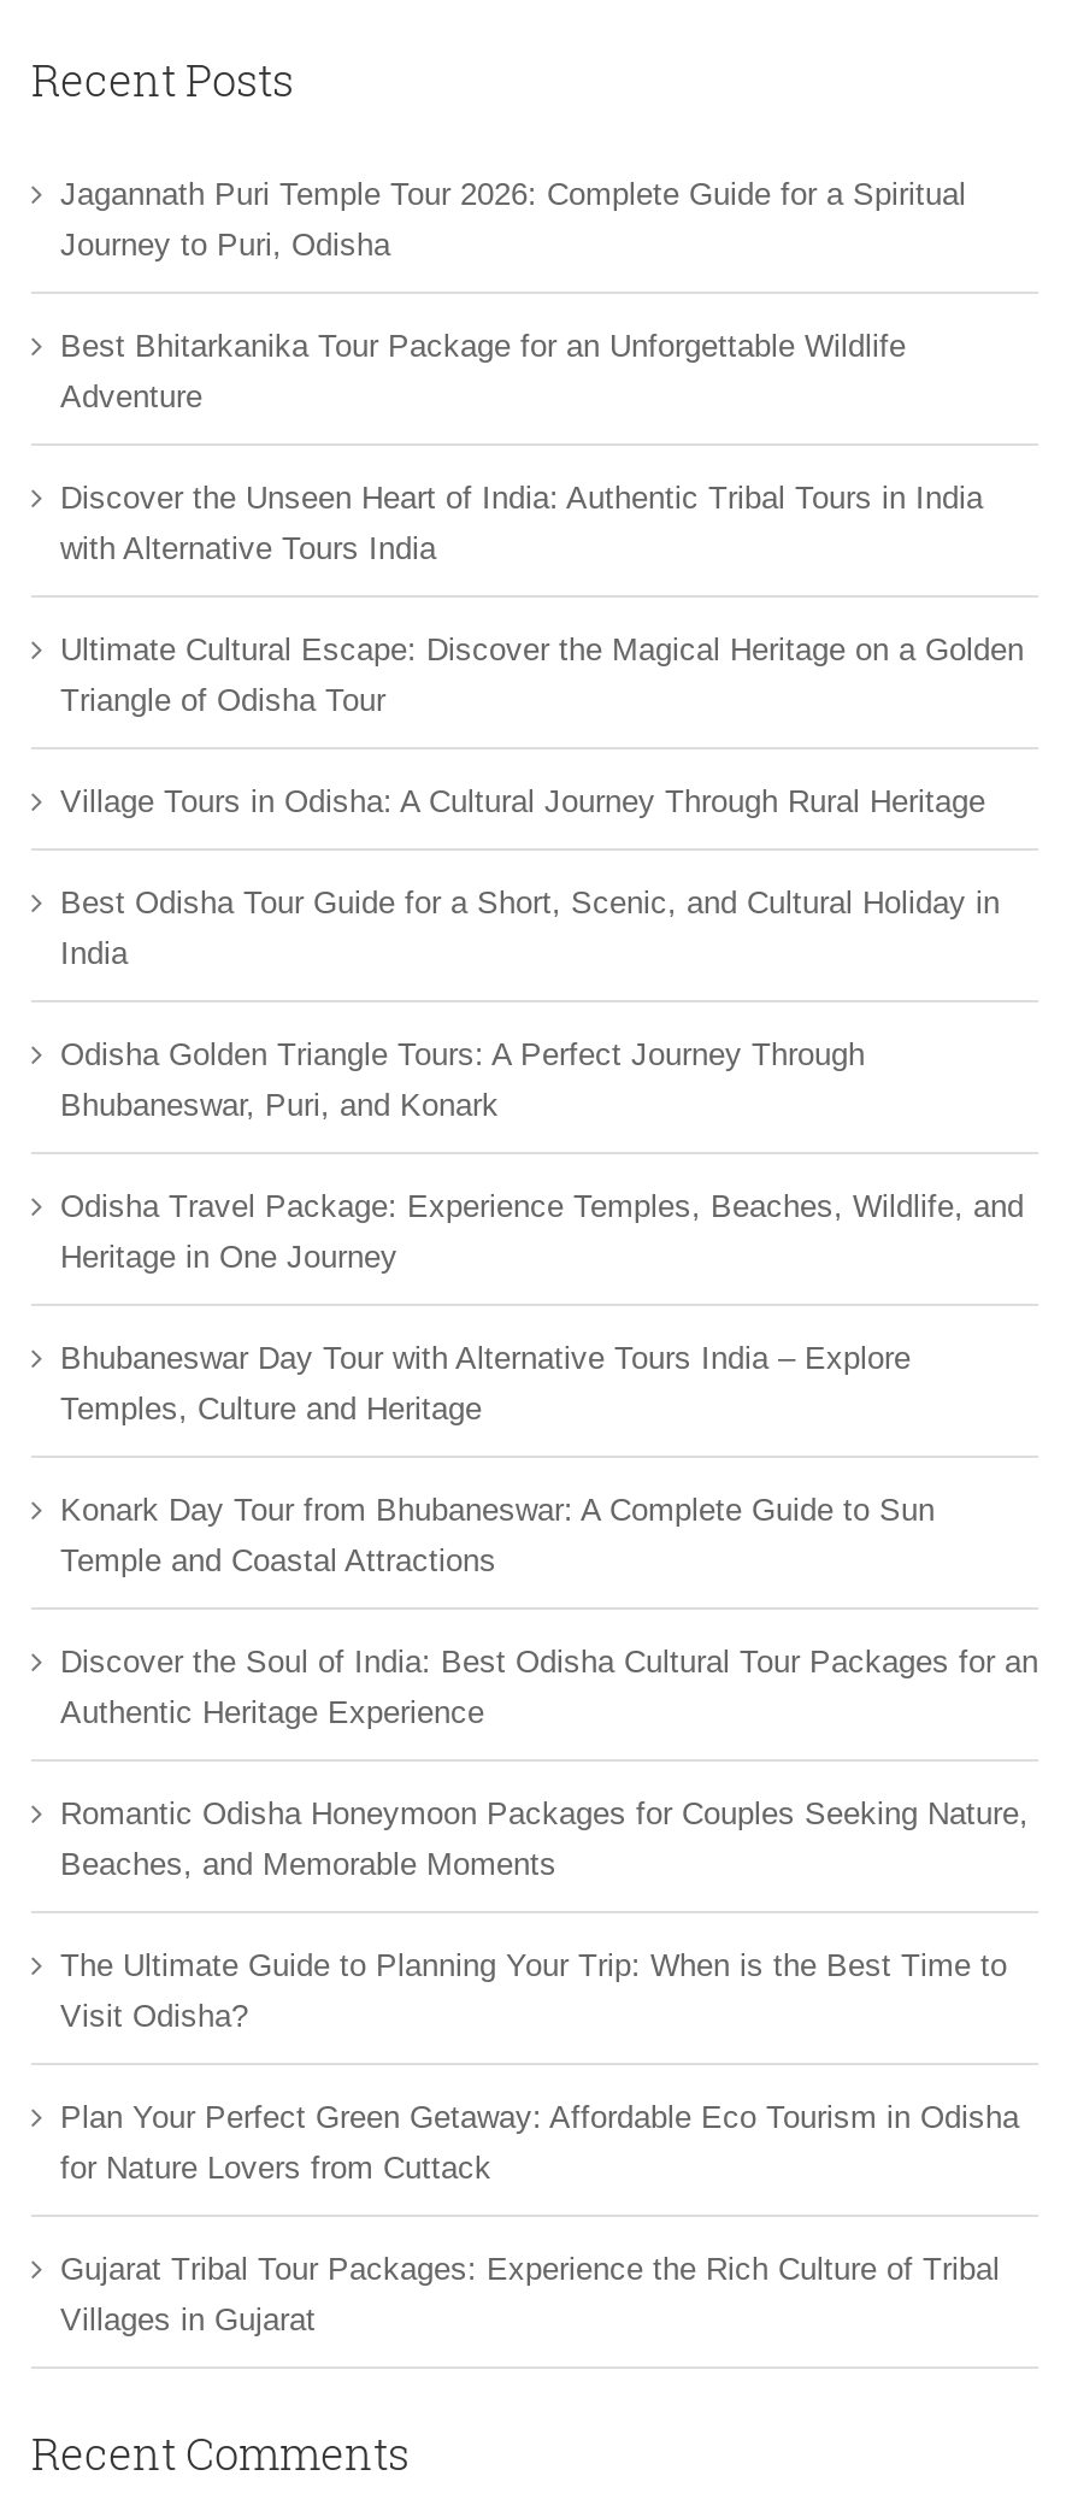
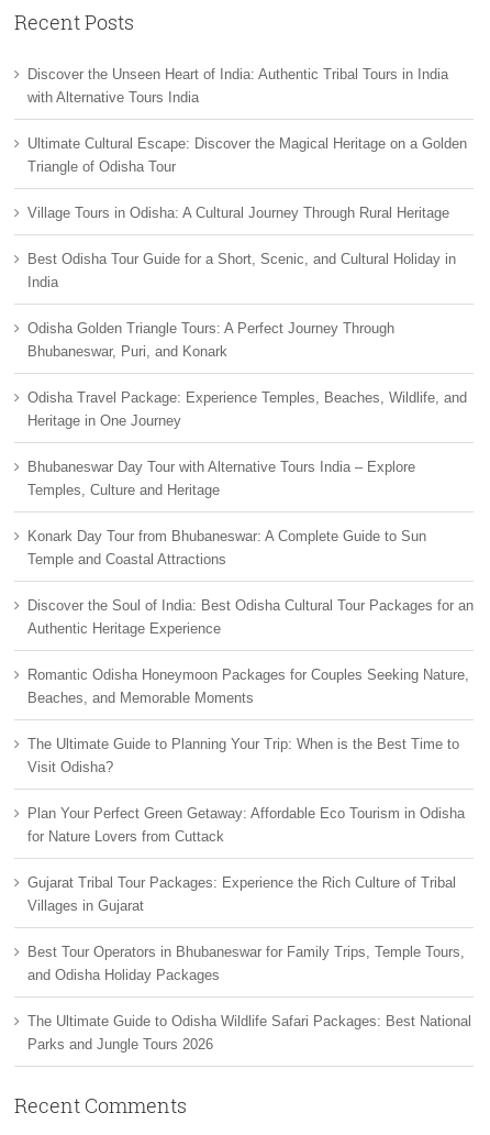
[60,176,966,414] Jagannath Puri Temple Tour 2026: Complete Guide for a Spiritual | Journey to Puri, Odisha | Best Bhitarkanika Tour Package for an Unforgettable Wildlife | Adventure -> none
moved [60,479,1038,2337] -> [27,66,474,914]: Discover the Unseen Heart of India: Authentic Tribal Tours in India | with Alternative Tours India | Ultimate Cultural Escape: Discover the Magical Heritage on a Golden | ... | Gujarat Tribal Tour Packages: Experience the Rich Culture of Tribal | Villages in Gujarat
none -> [27,944,471,1053] Best Tour Operators in Bhubaneswar for Family Trips, Temple Tours, | and Odisha Holiday Packages | The Ultimate Guide to Odisha Wildlife Safari Packages: Best National | Parks and Jungle Tours 2026

